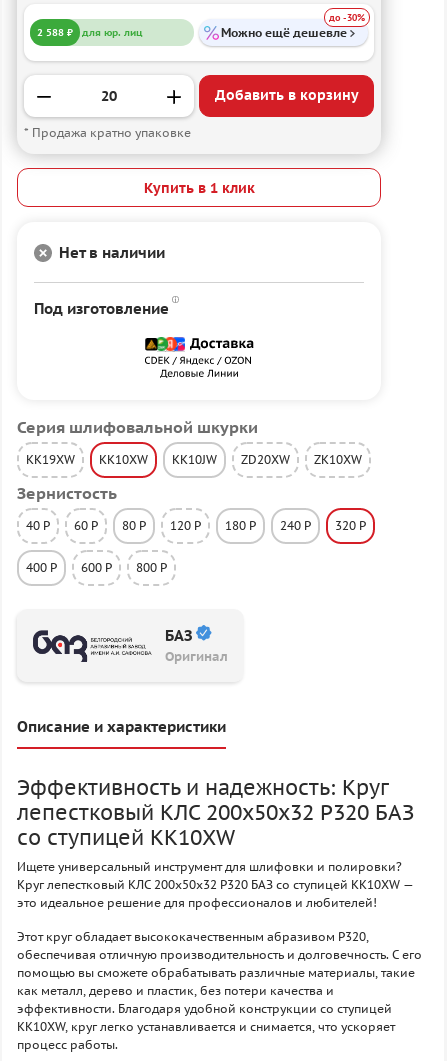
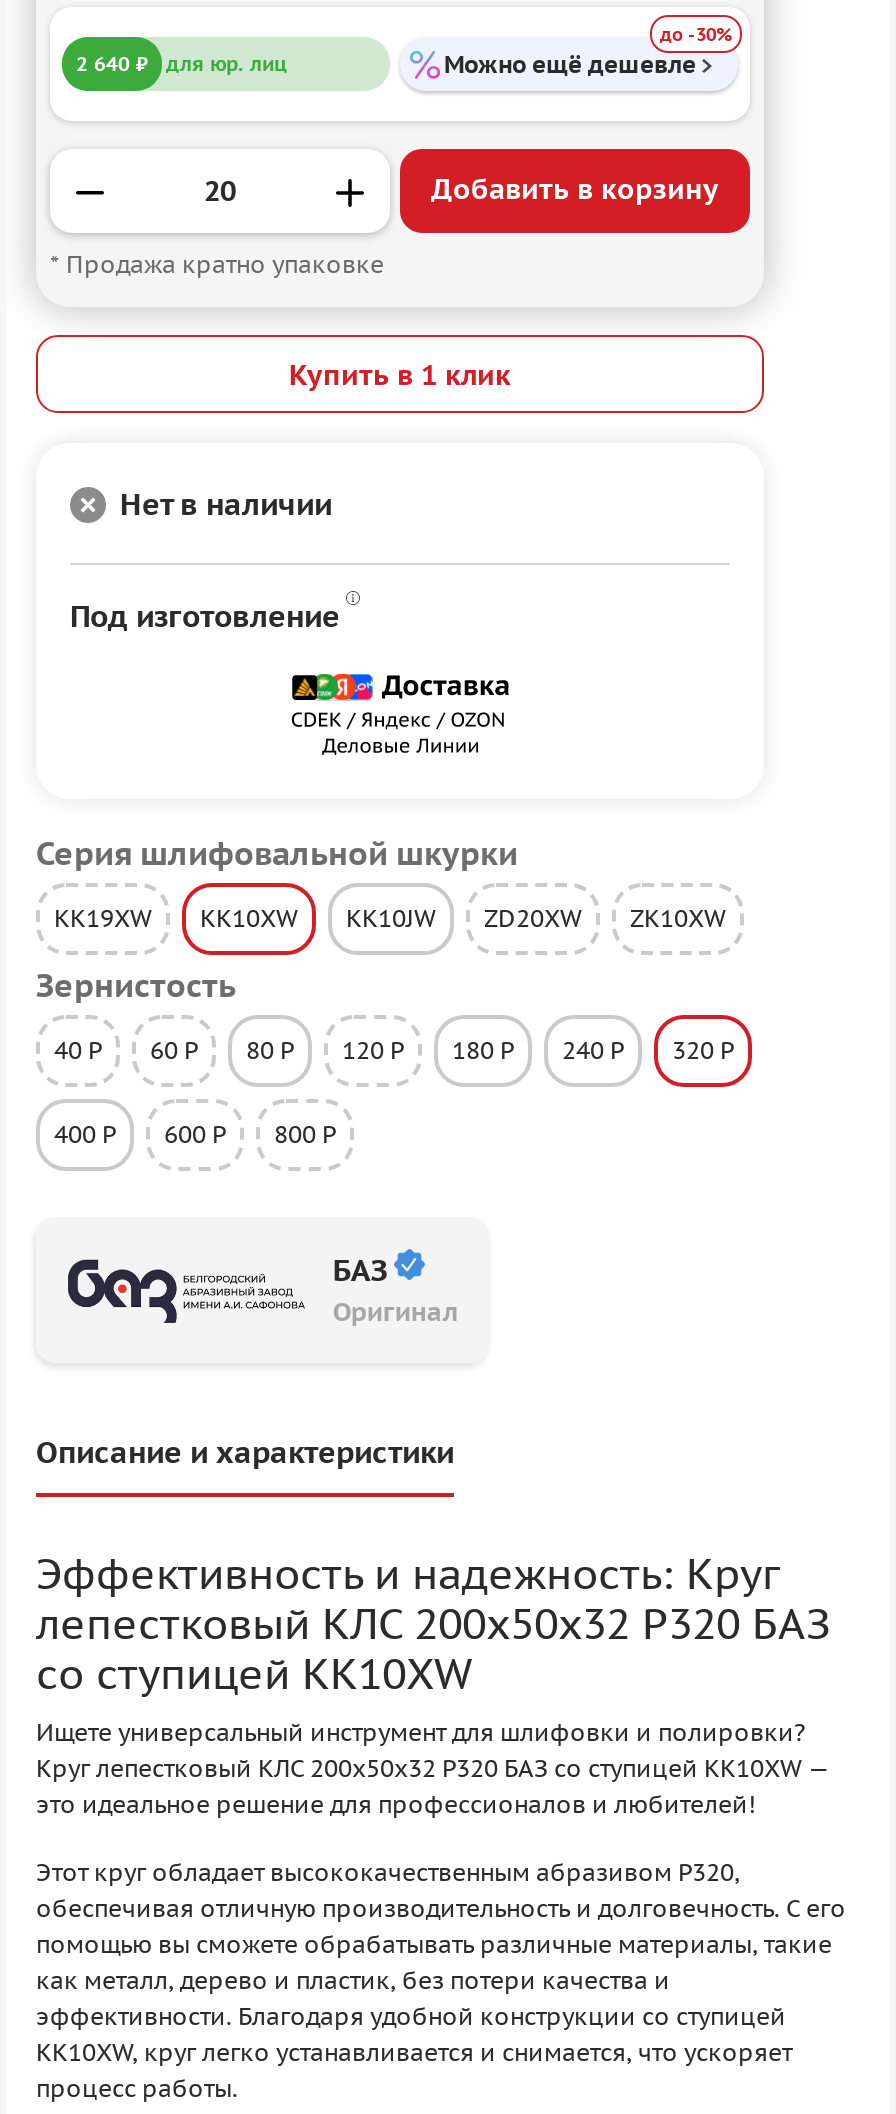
[37,25,142,38] 2 588 ₽ для юр. лиц -> [76,50,286,76] 2 640 ₽ для юр. лиц

